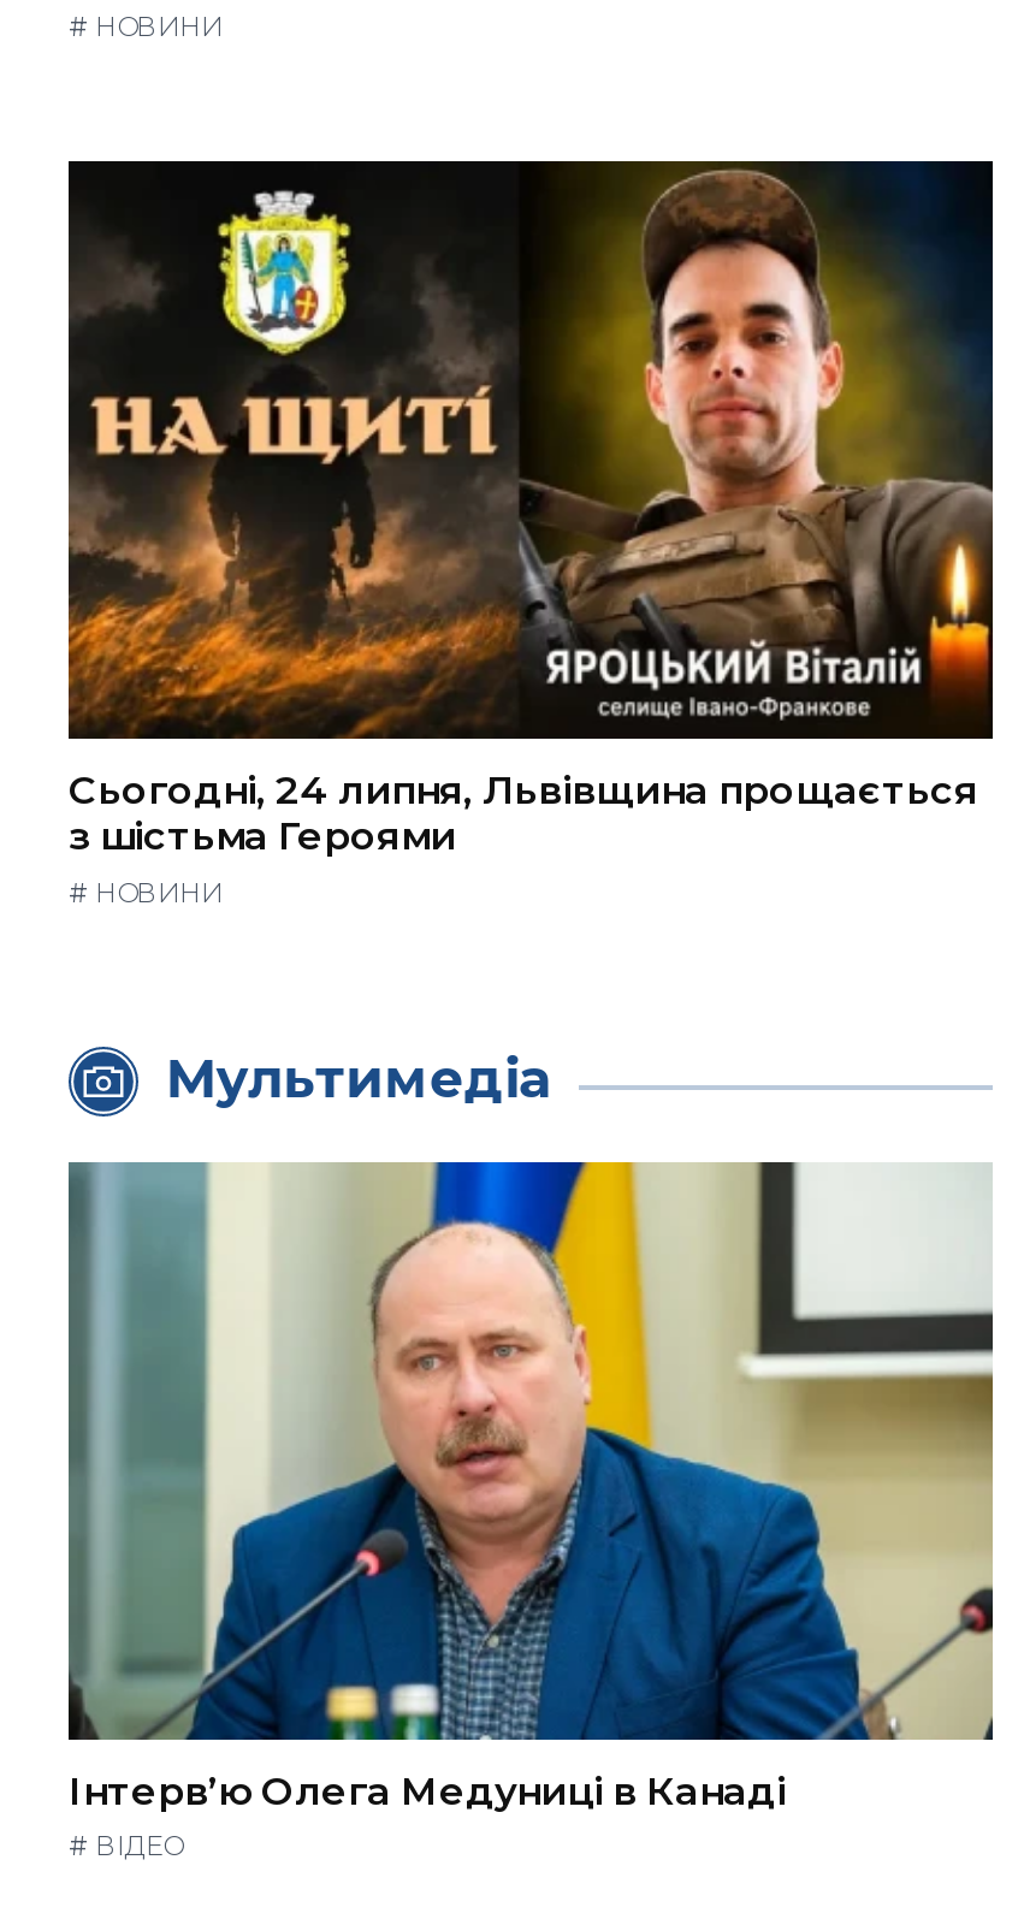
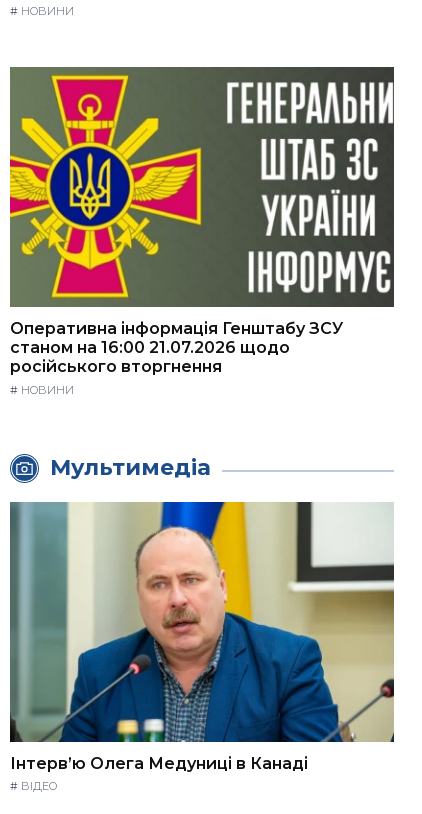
[66,159,993,859] [image] | Сьогодні, 24 липня, Львівщина прощається | з шістьма Героями -> [9,66,394,376] [image] | Оперативна інформація Генштабу ЗСУ | станом на 16:00 21.07.2026 щодо | російського вторгнення

